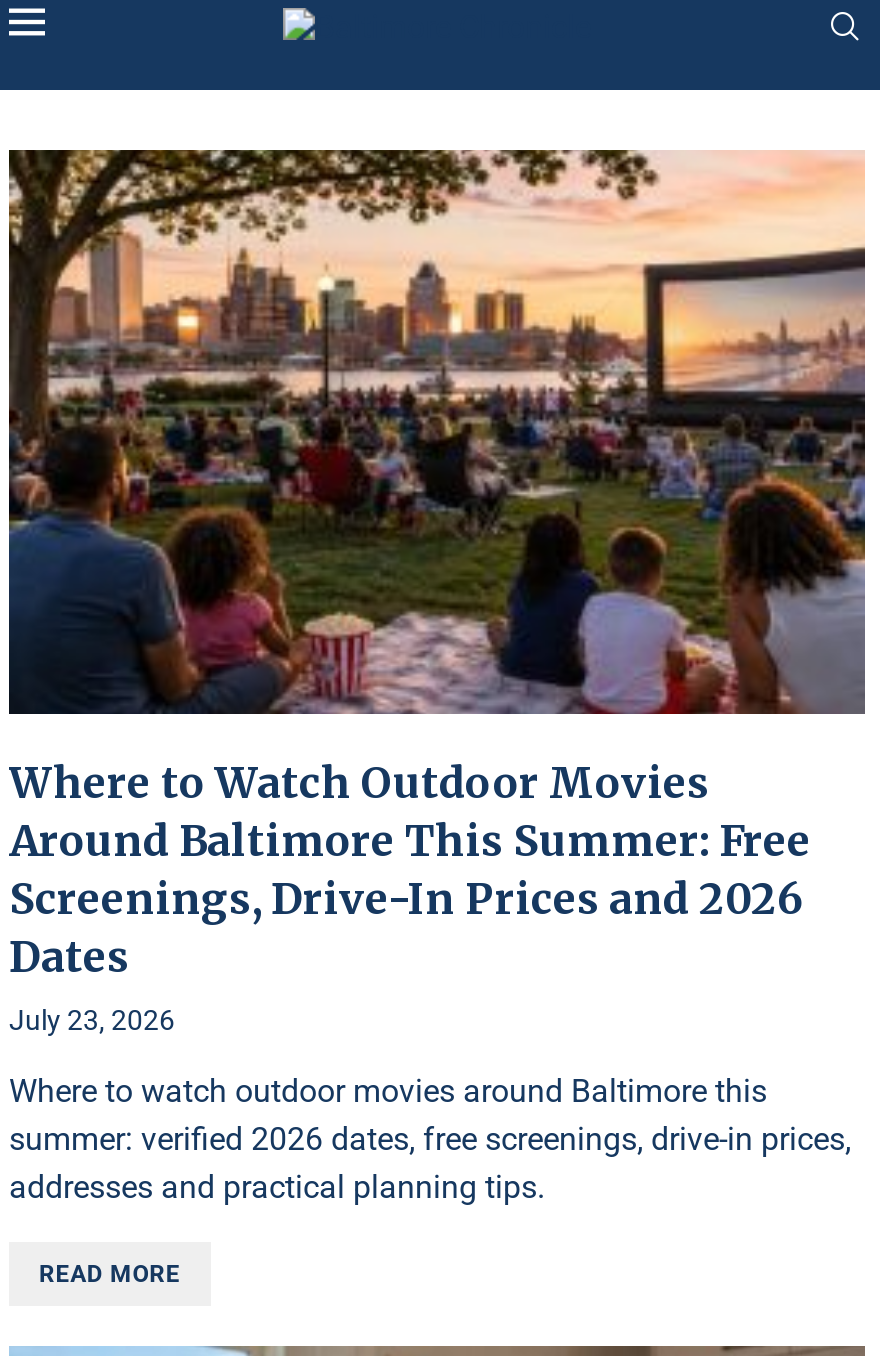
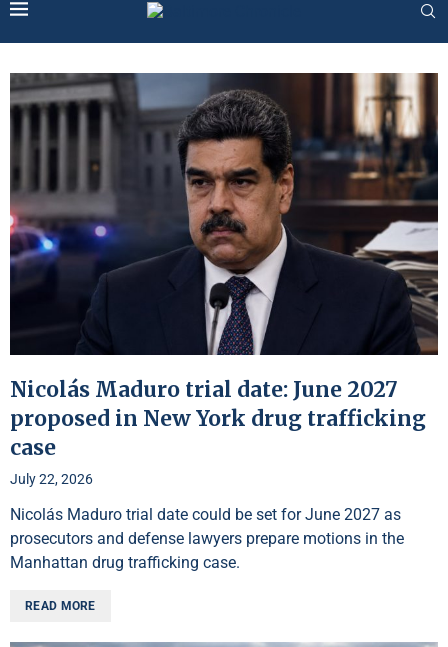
[9,148,867,1037] [image] | Where to Watch Outdoor Movies | Around Baltimore This Summer: Free | Screenings, Drive-In Prices and 2026 | Dates | July 23, 2026 -> [9,72,439,487] [image] | Nicolás Maduro trial date: June 2027 | proposed in New York drug trafficking | case | July 22, 2026
[9,1073,851,1207] Where to watch outdoor movies around Baltimore this | summer: verified 2026 dates, free screenings, drive-in prices, | addresses and practical planning tips. -> [10,505,404,572] Nicolás Maduro trial date could be set for June 2027 as | prosecutors and defense lawyers prepare motions in the | Manhattan drug trafficking case.

